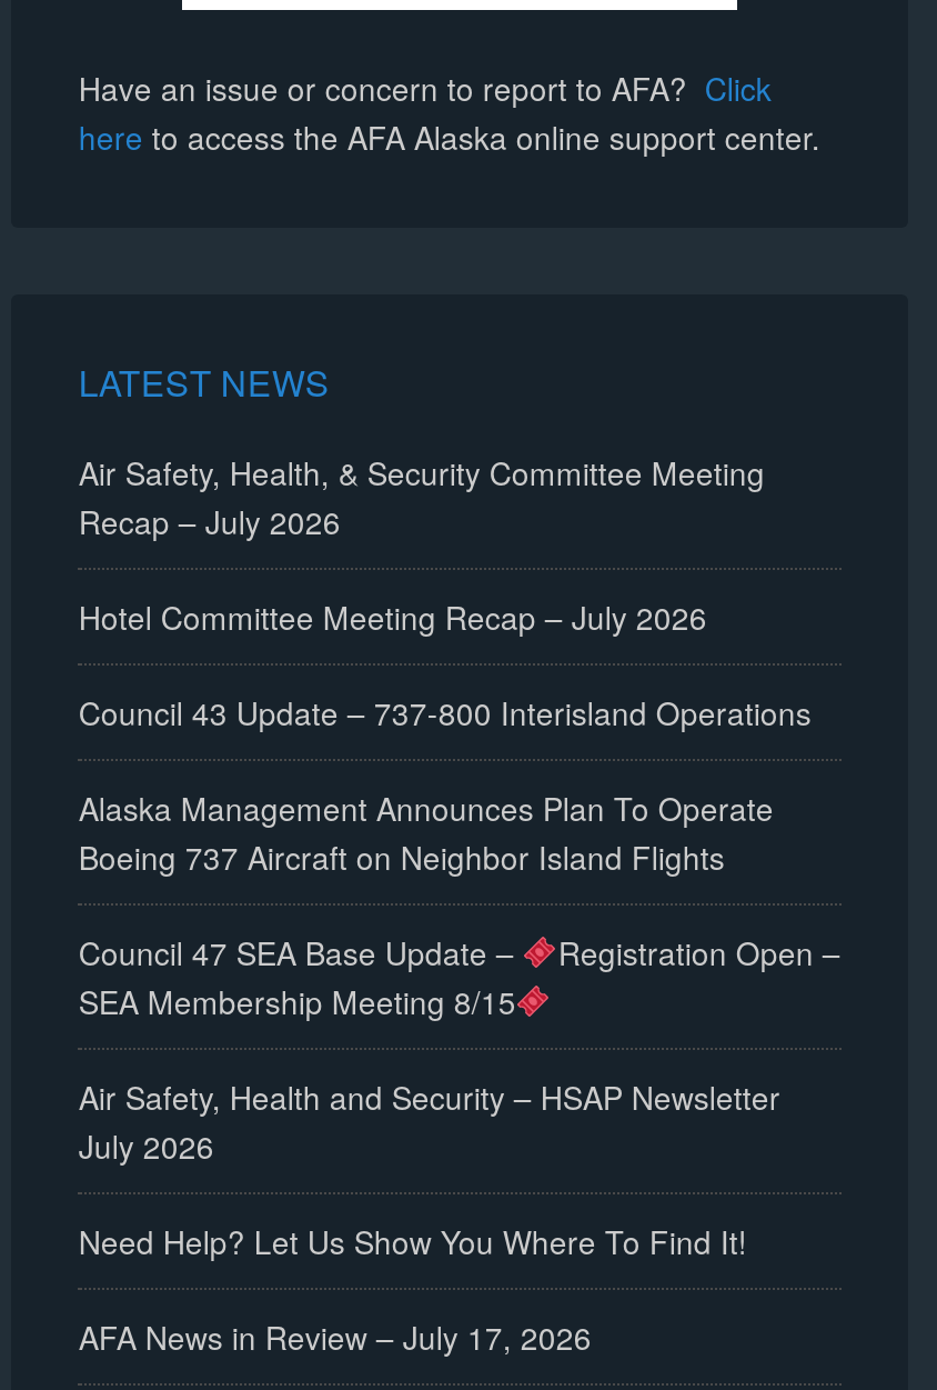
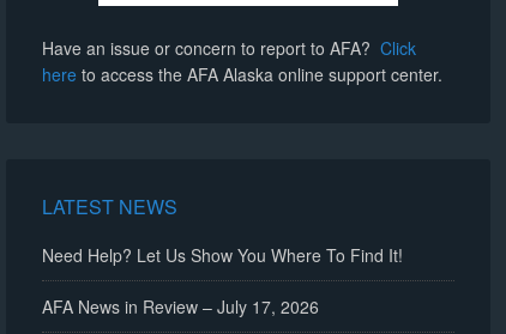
[79,450,840,1168] Air Safety, Health, & Security Committee Meeting | Recap – July 2026 | Hotel Committee Meeting Recap – July 2026 | Council 43 Update – 737-800 Interisland Operations | Alaska Management Announces Plan To Operate | Boeing 737 Aircraft on Neighbor Island Flights | Council 47 SEA Base Update – | Registration Open – | SEA Membership Meeting 8/15 | Air Safety, Health and Security – HSAP Newsletter | July 2026 -> none

